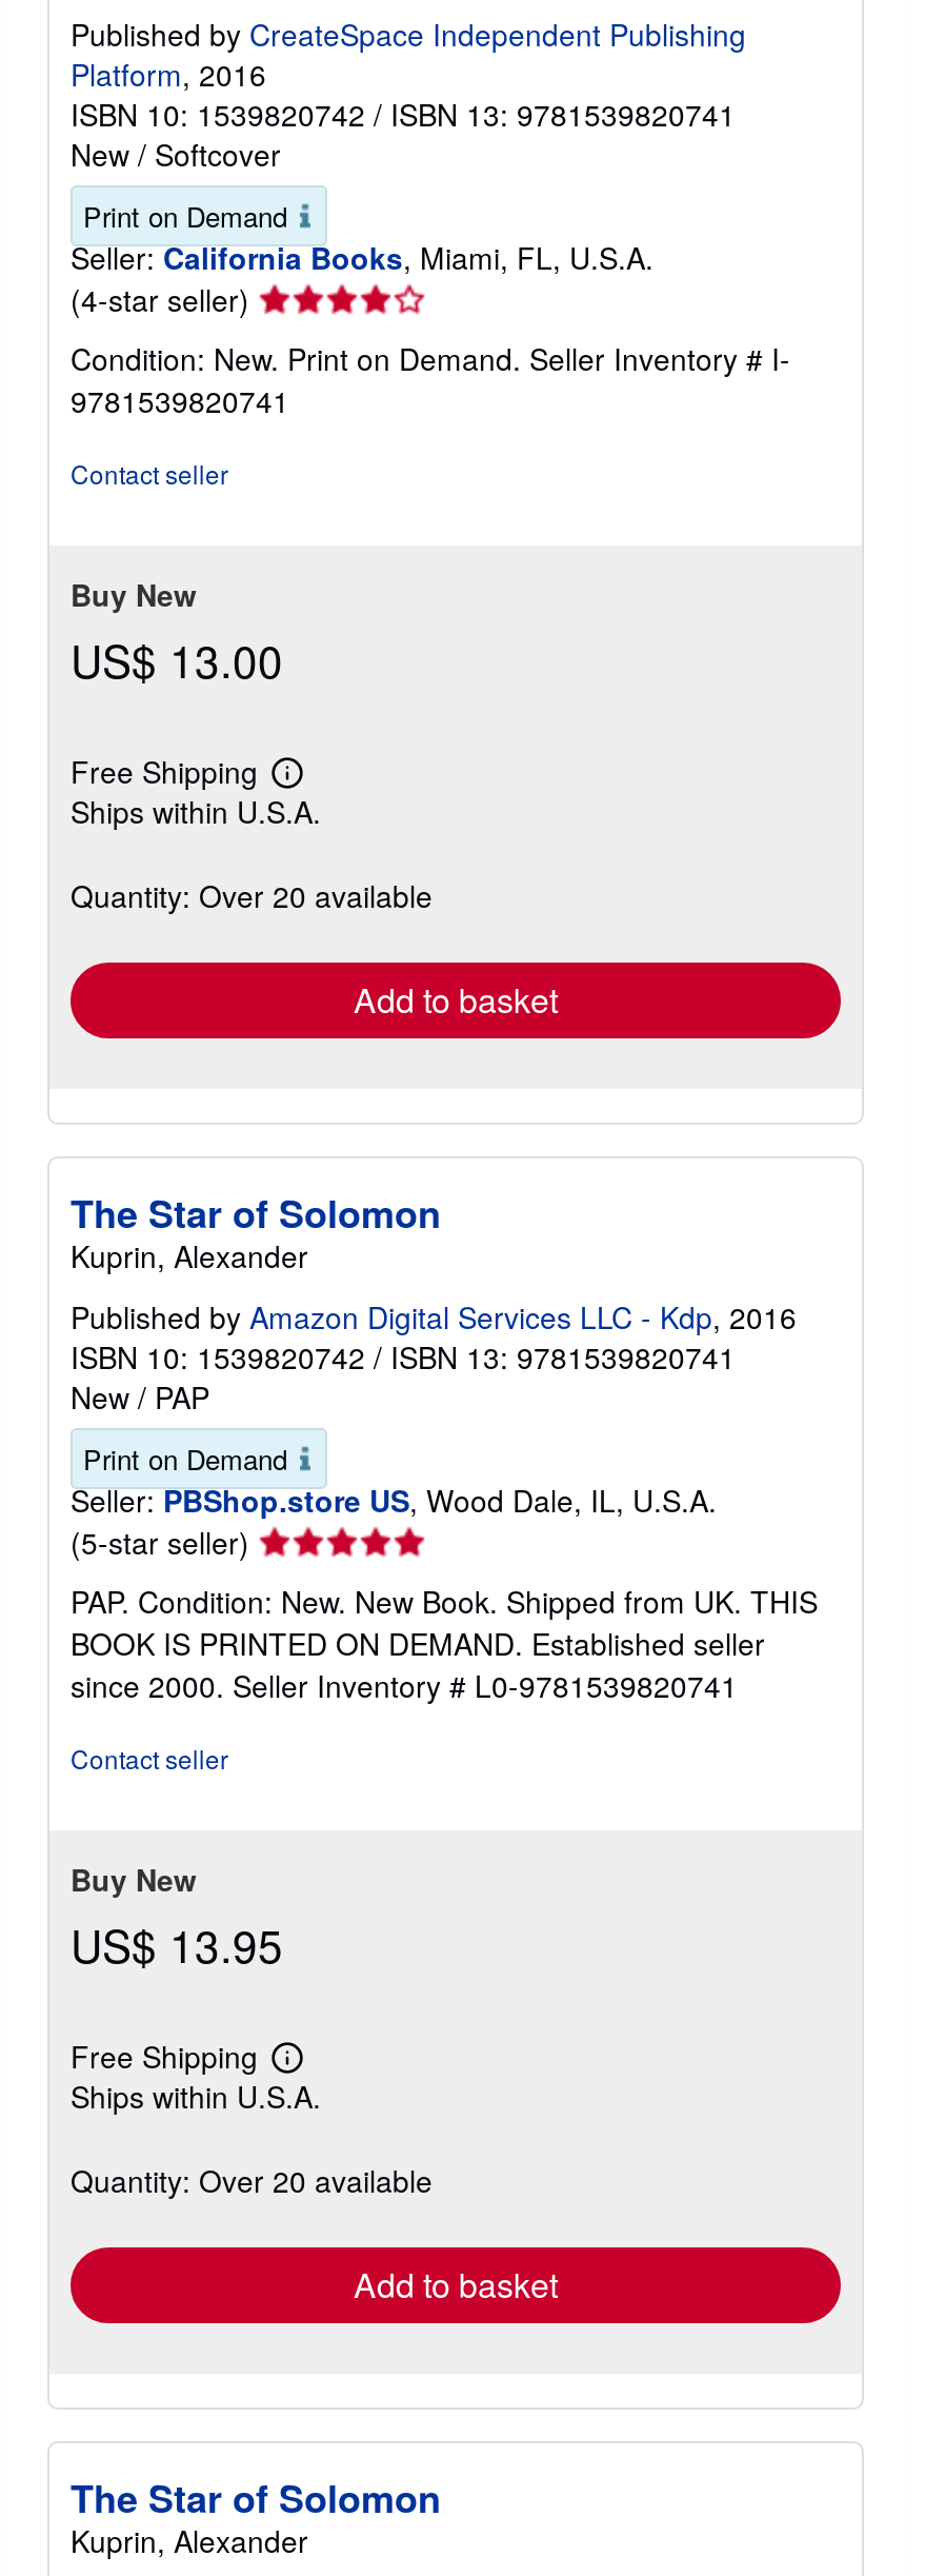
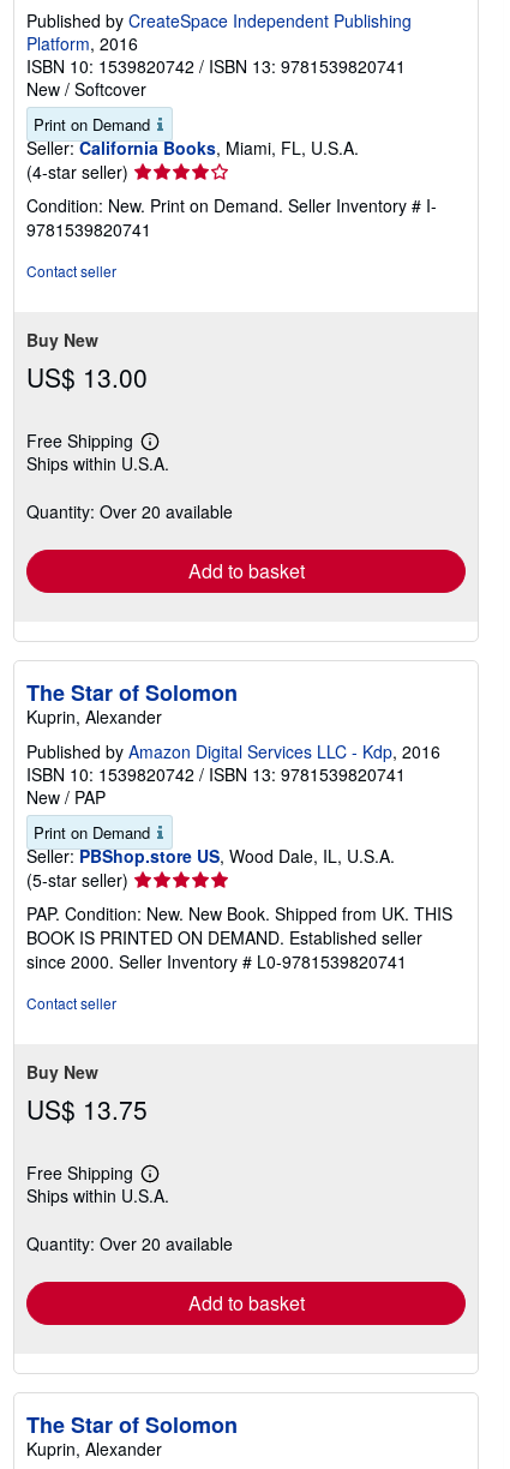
[71,1913,283,1976] US$ 13.95 -> [26,1091,148,1127] US$ 13.75

